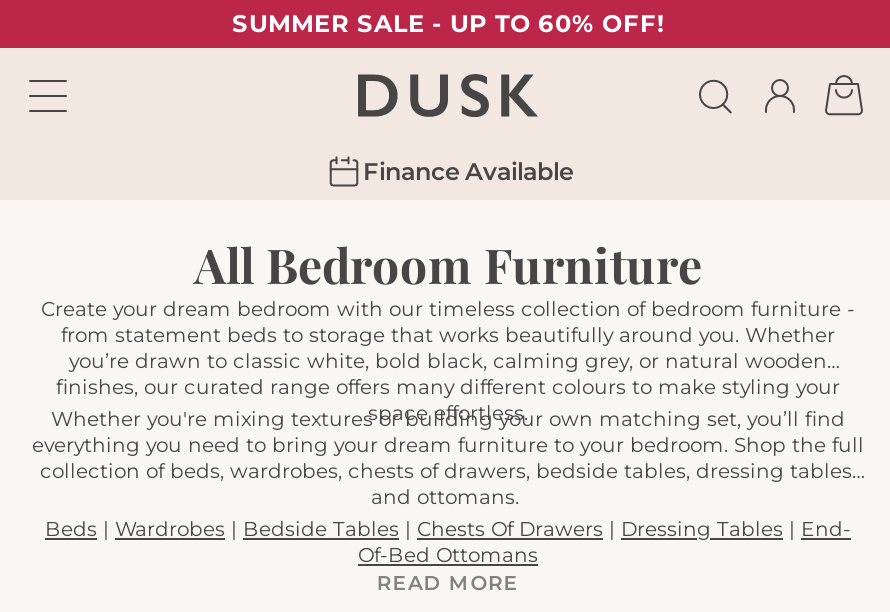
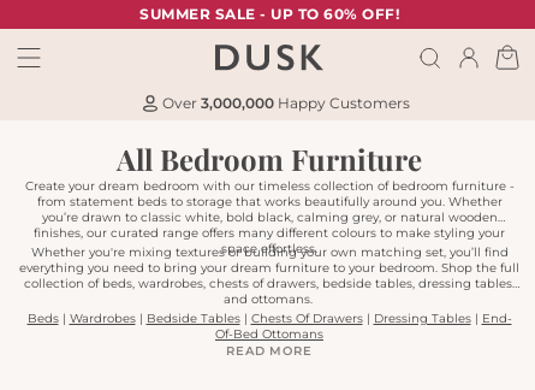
[363,156,573,186] Finance Available -> [162,94,410,112] Over 3,000,000 Happy Customers

